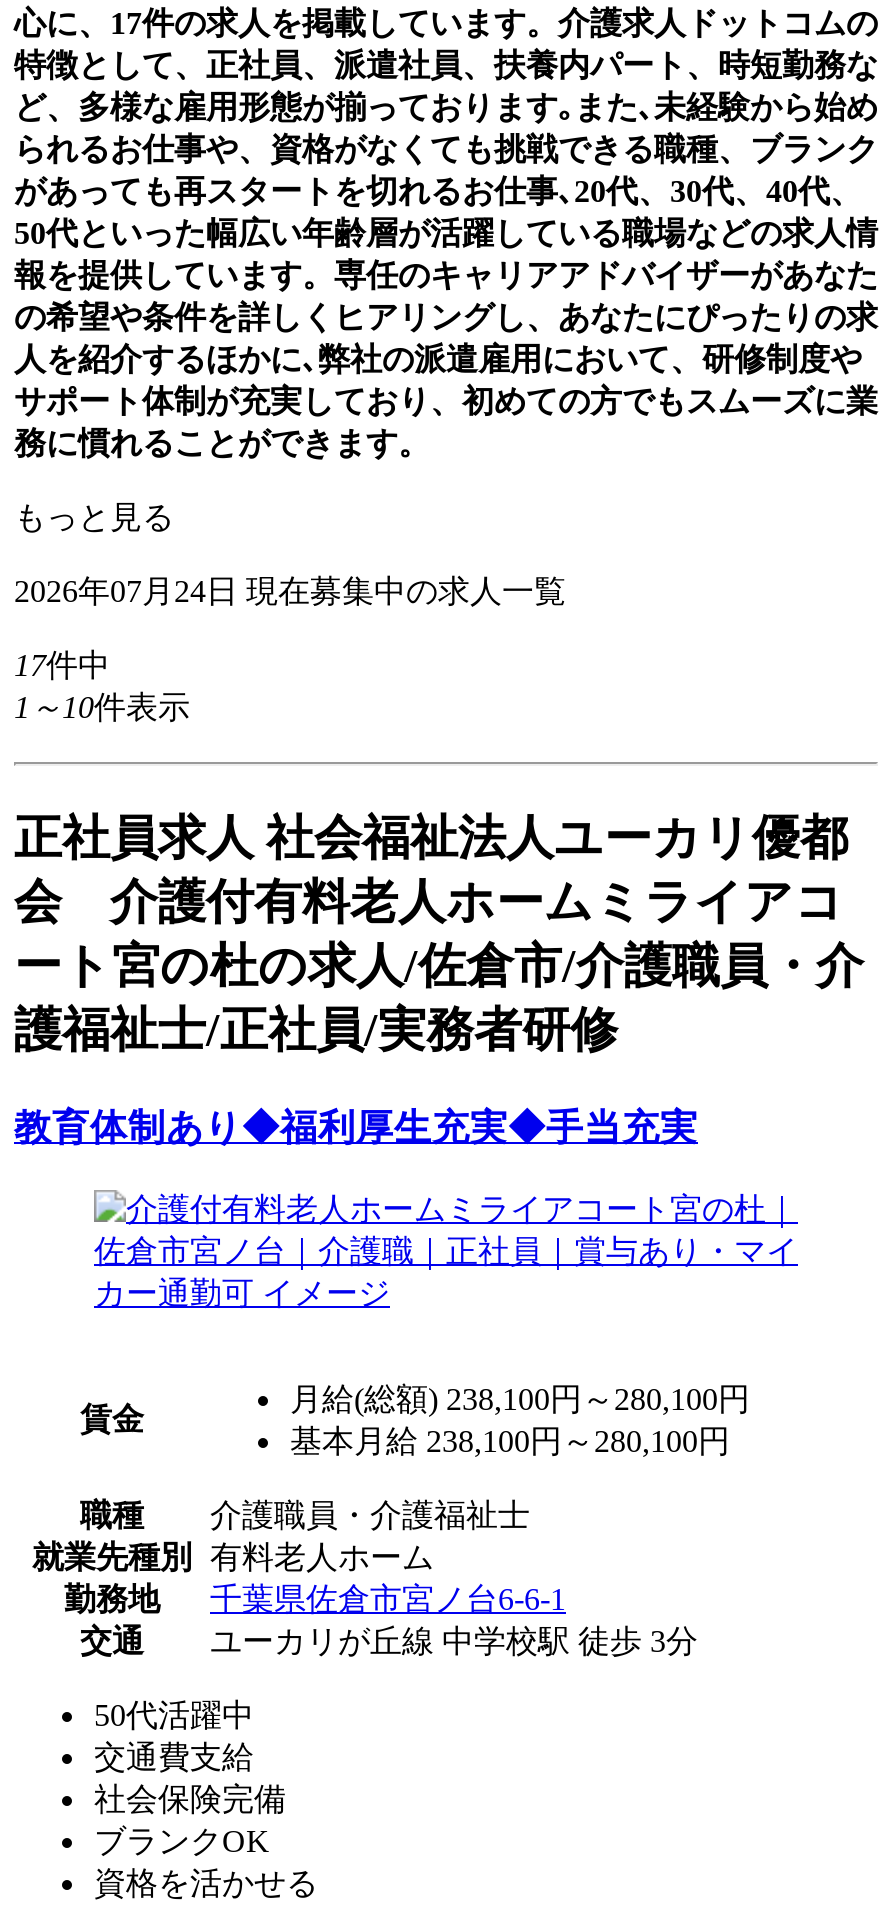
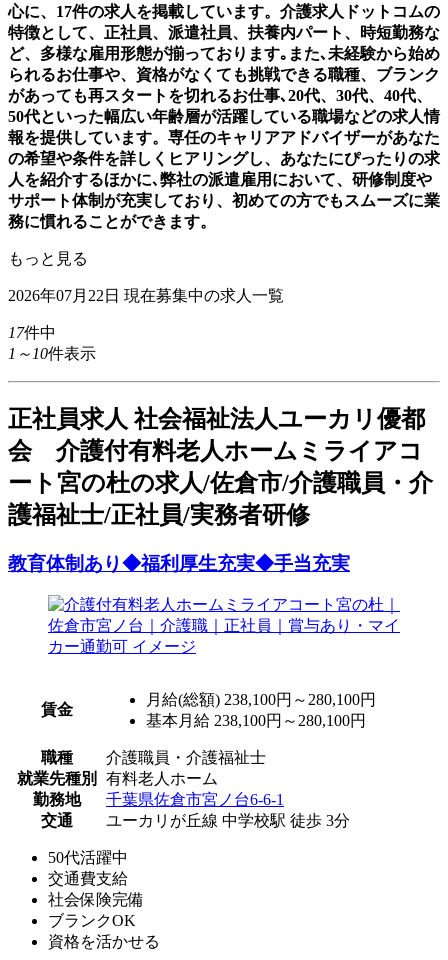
[14,574,566,608] 2026年07月24日 現在募集中の求人一覧 -> [8,287,284,304] 2026年07月22日 現在募集中の求人一覧

